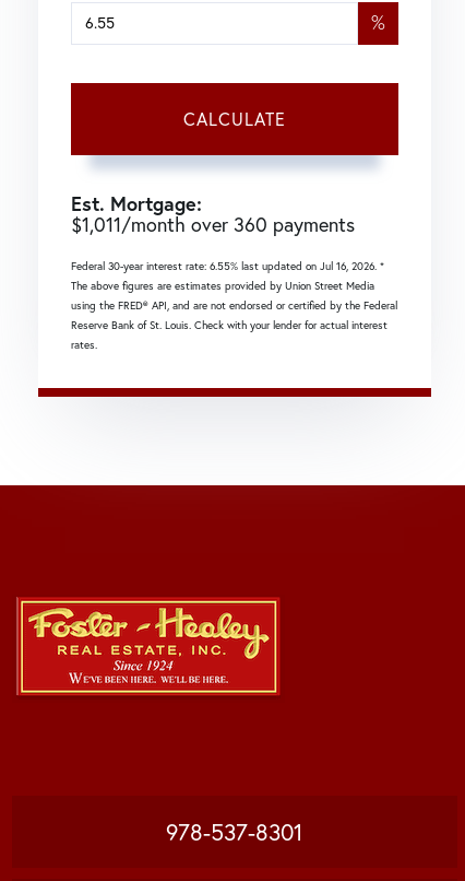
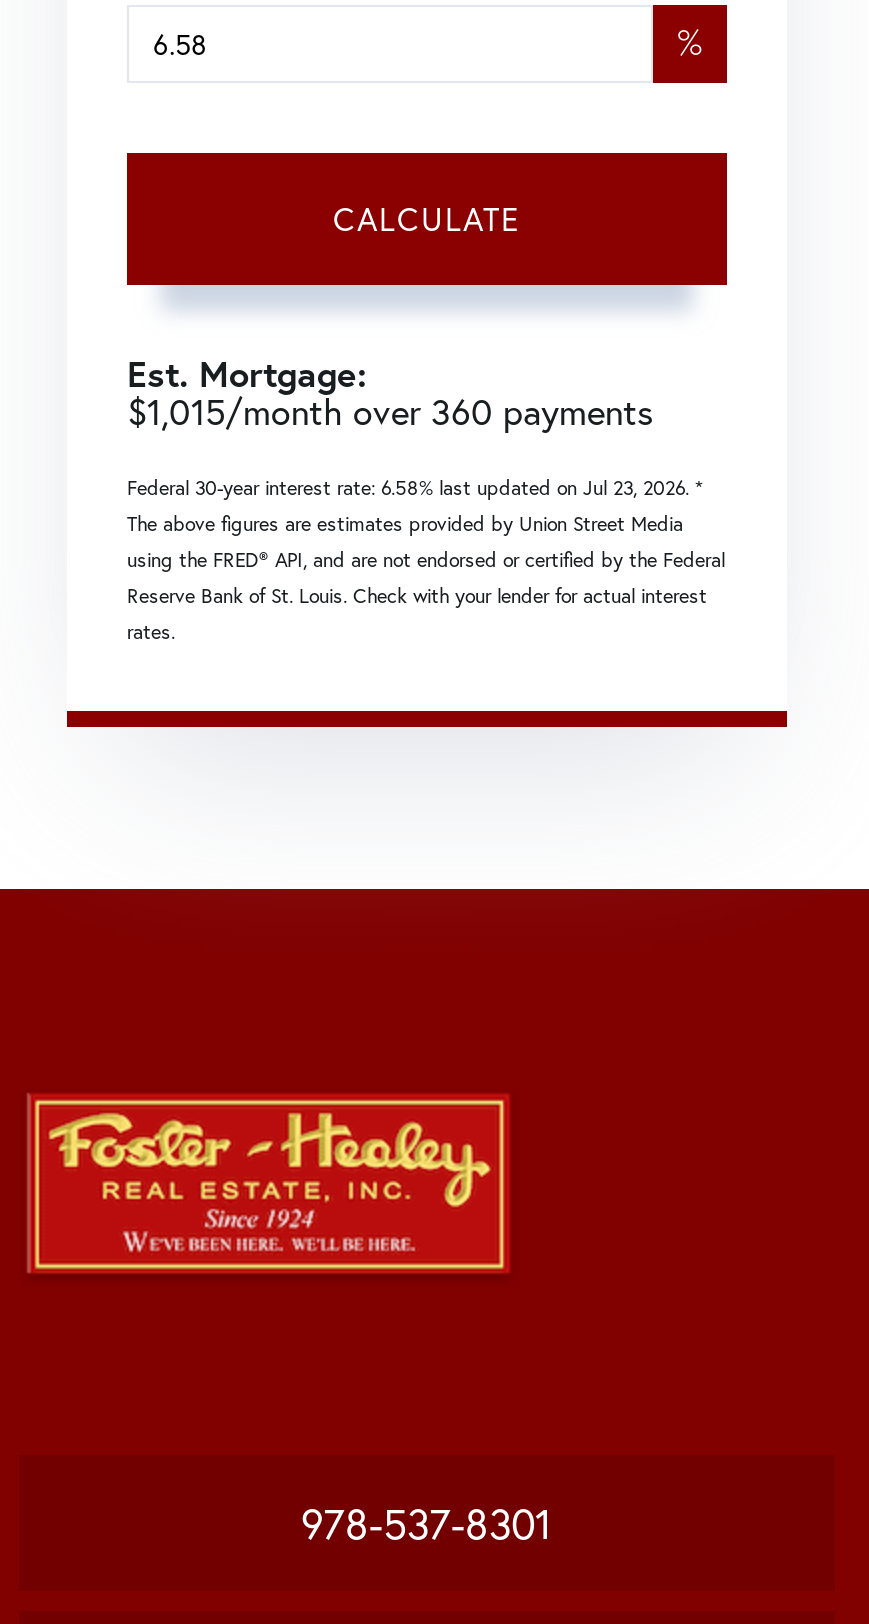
[71,212,355,237] $1,011/month over 360 payments -> [127,387,653,435] $1,015/month over 360 payments
[71,259,384,273] Federal 30-year interest rate: 6.55% last updated on Jul 16, 2026. * -> [127,475,703,501] Federal 30-year interest rate: 6.58% last updated on Jul 23, 2026. *

